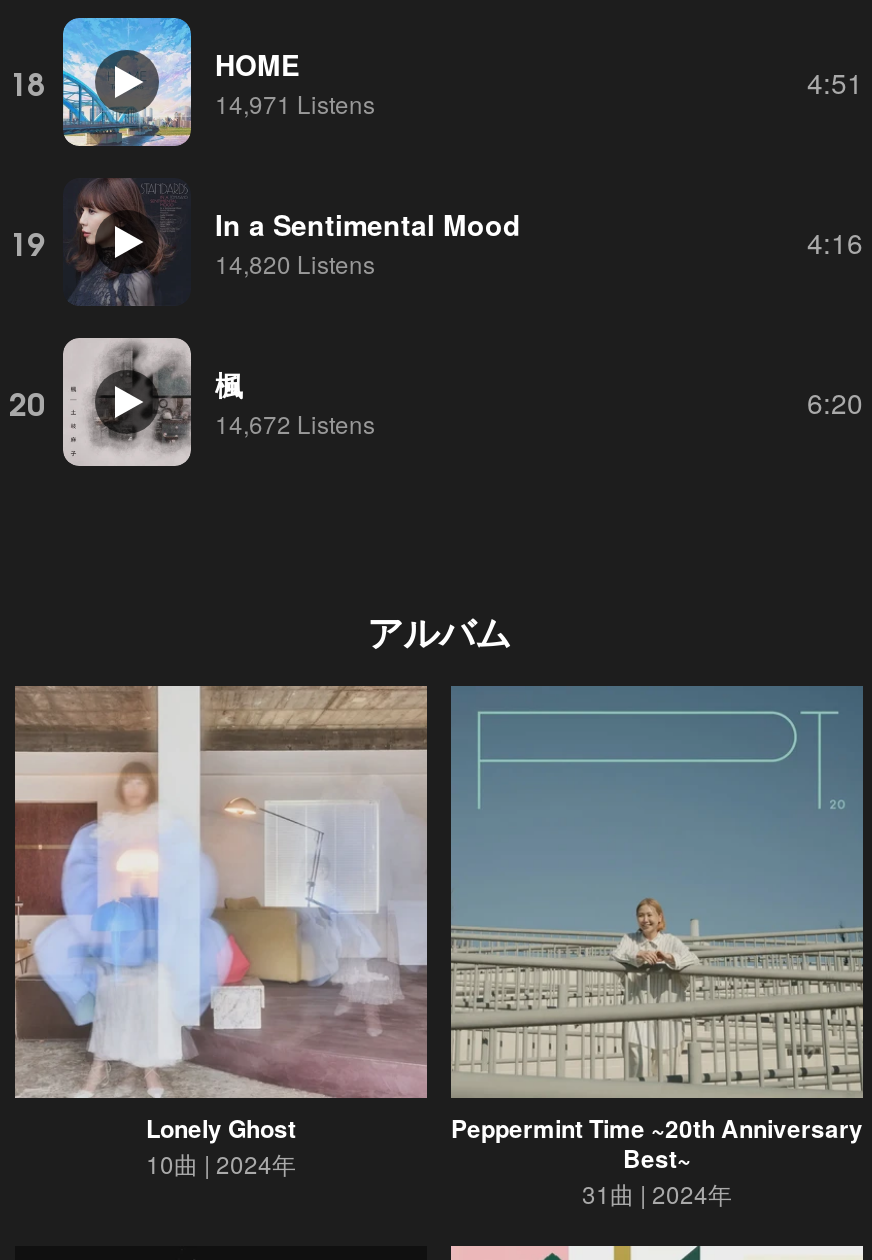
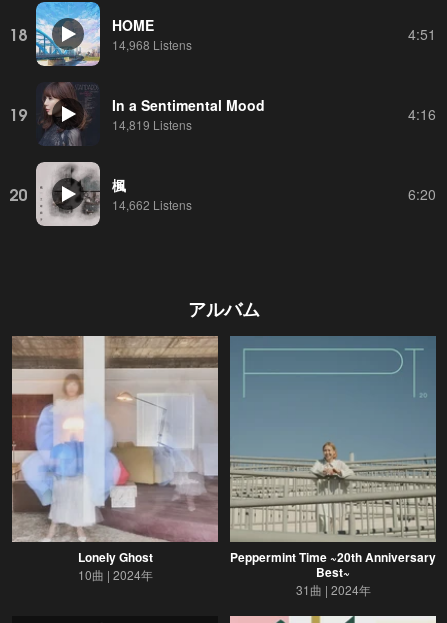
[215,85,375,119] 14,971 Listens -> [112,35,192,52] 14,968 Listens
[215,245,375,279] 14,820 Listens -> [112,115,192,132] 14,819 Listens
[215,405,375,439] 14,672 Listens -> [112,195,192,212] 14,662 Listens

